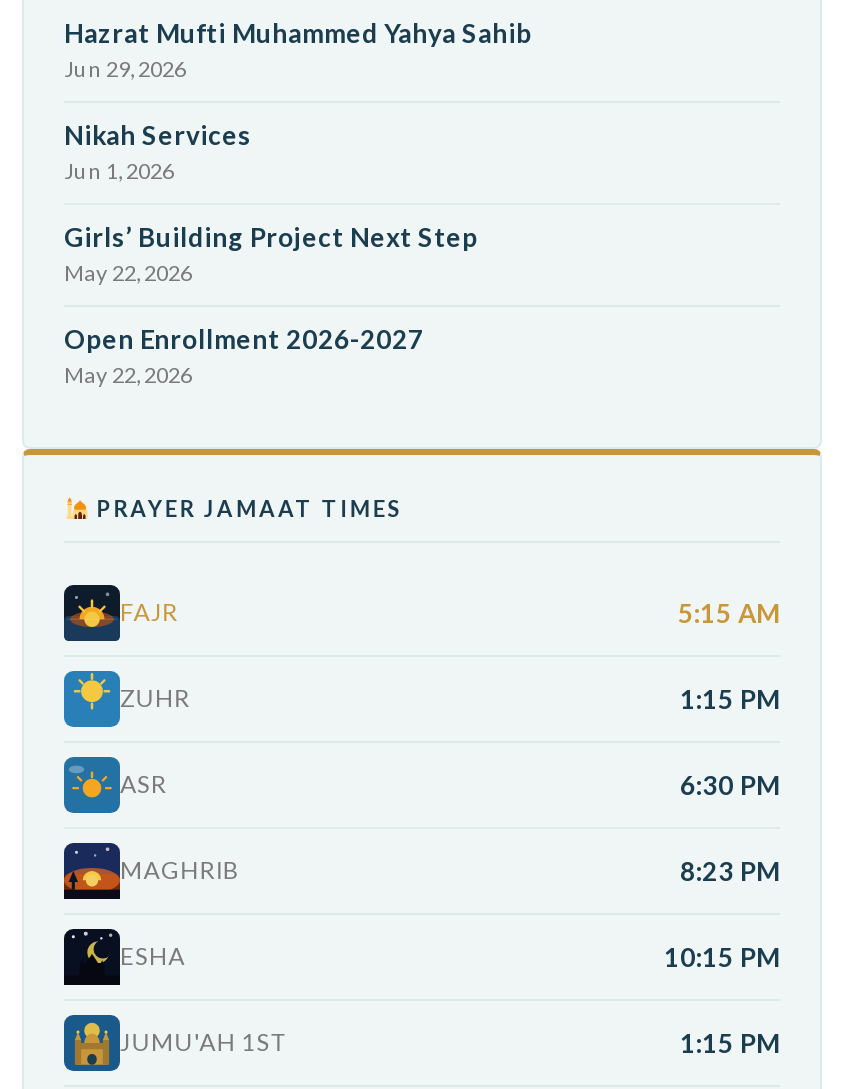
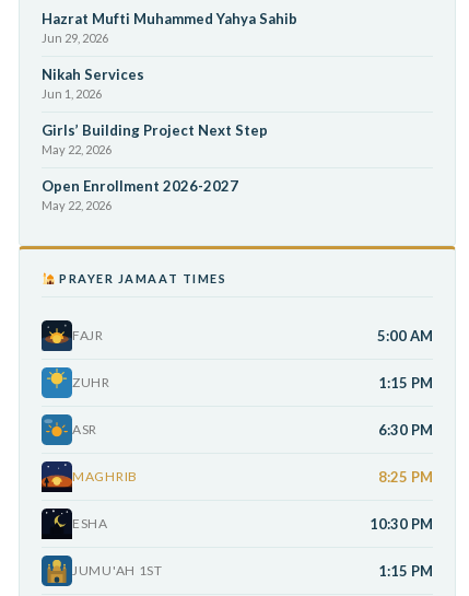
[678,597,780,629] 5:15 AM -> [377,327,433,344] 5:00 AM
[680,855,780,887] 8:23 PM -> [378,468,433,486] 8:25 PM
[664,941,780,973] 10:15 PM -> [370,515,433,533] 10:30 PM

